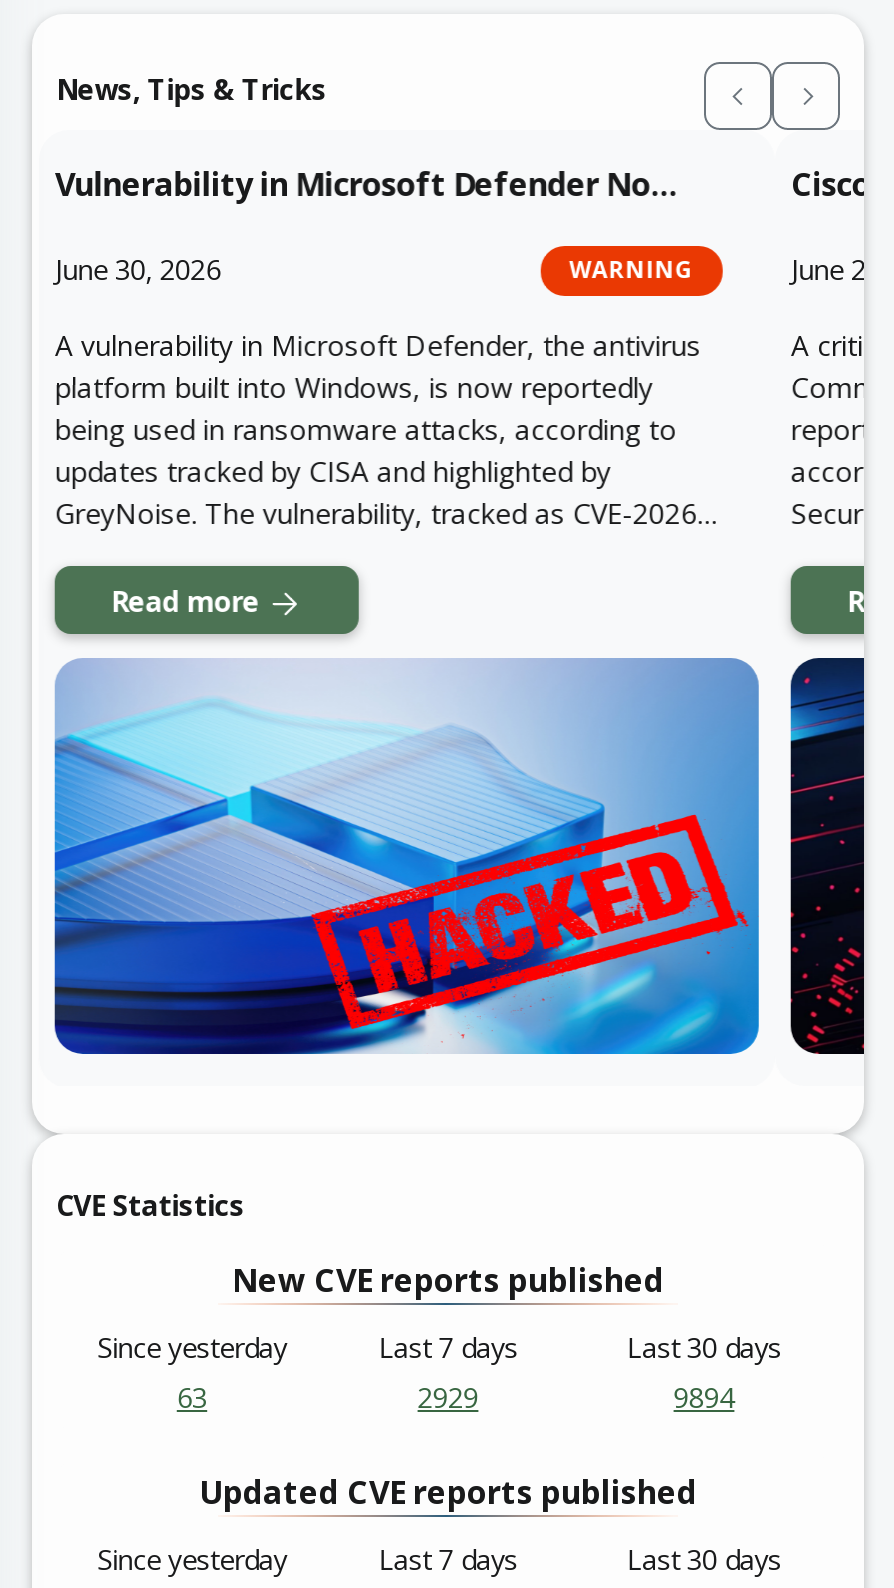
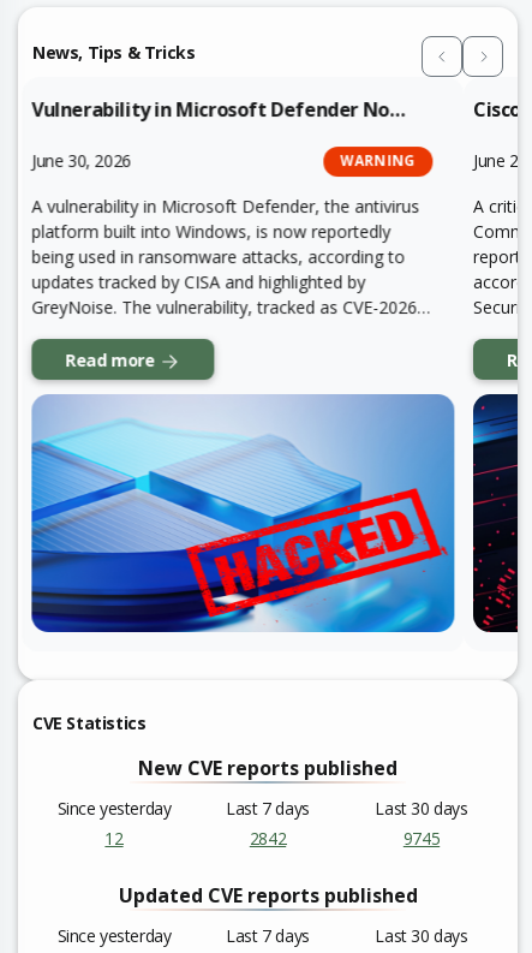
[177,1378,207,1416] 63 -> [105,827,123,850] 12
[418,1378,478,1416] 2929 -> [250,827,286,850] 2842
[674,1378,734,1416] 9894 -> [403,827,440,850] 9745

